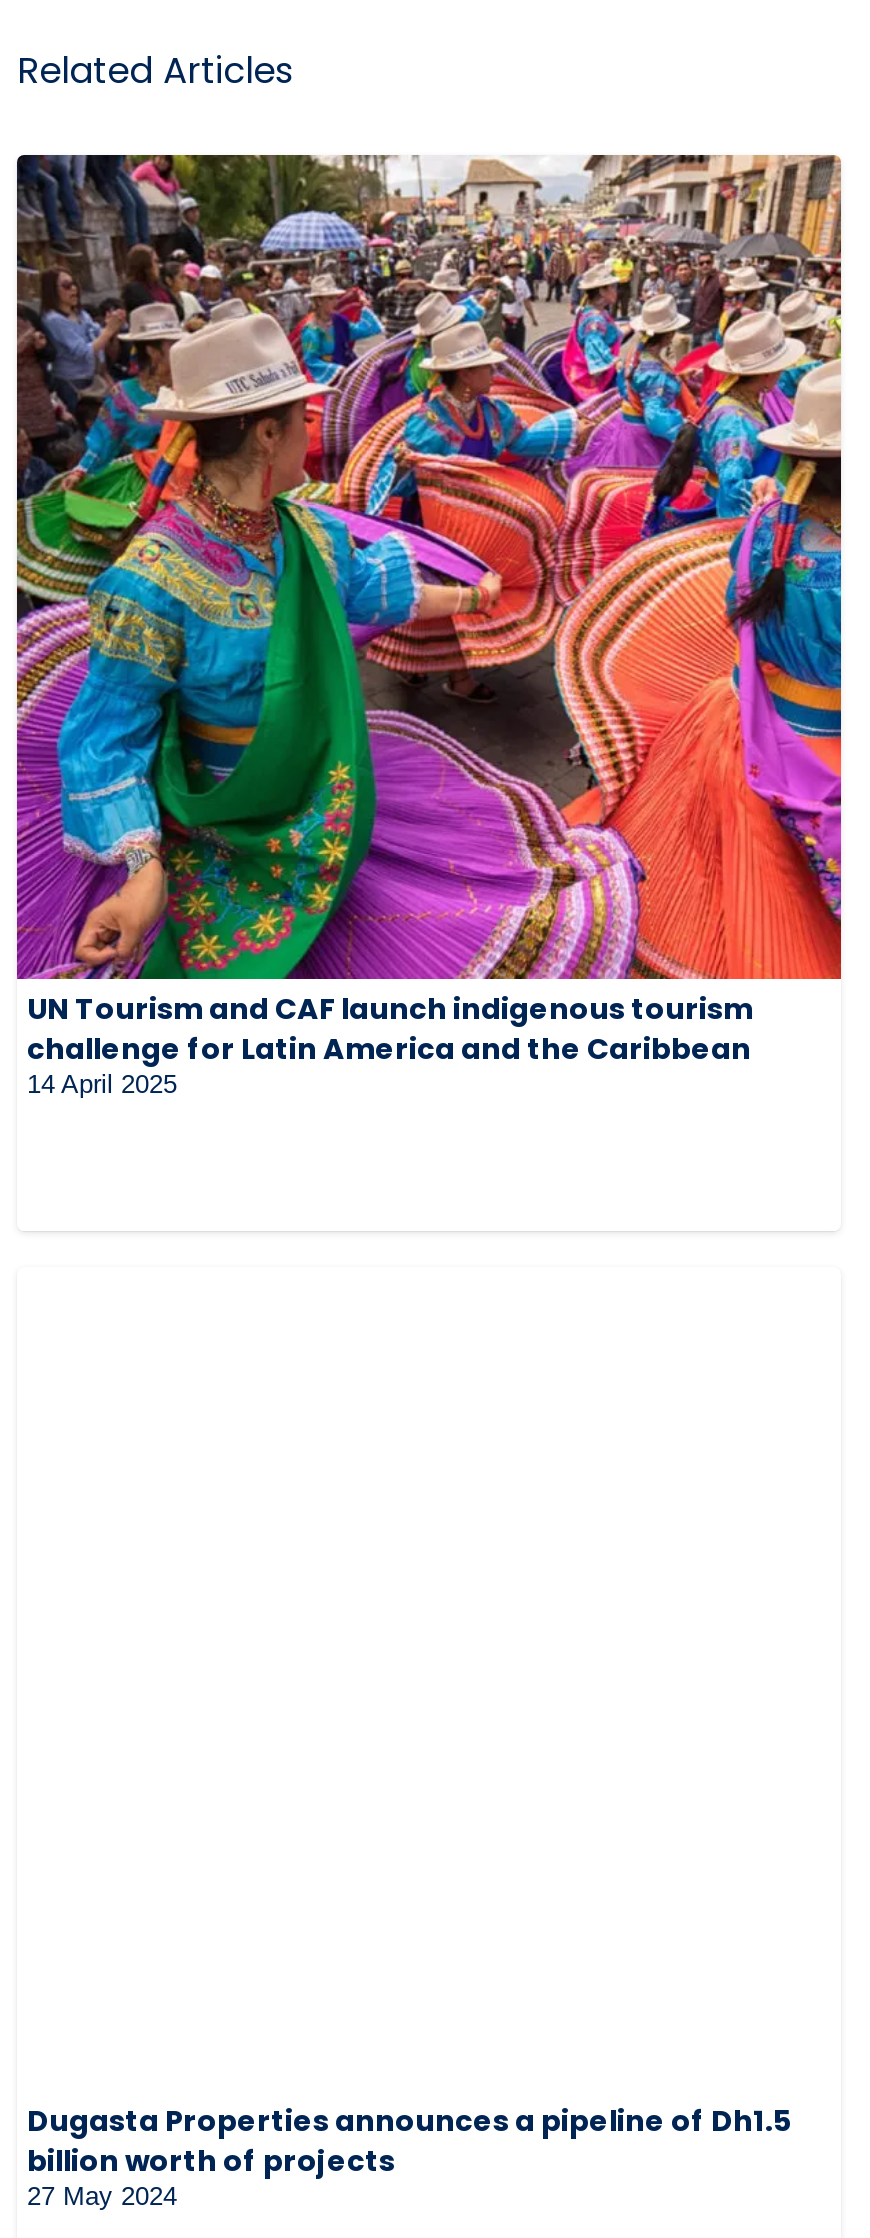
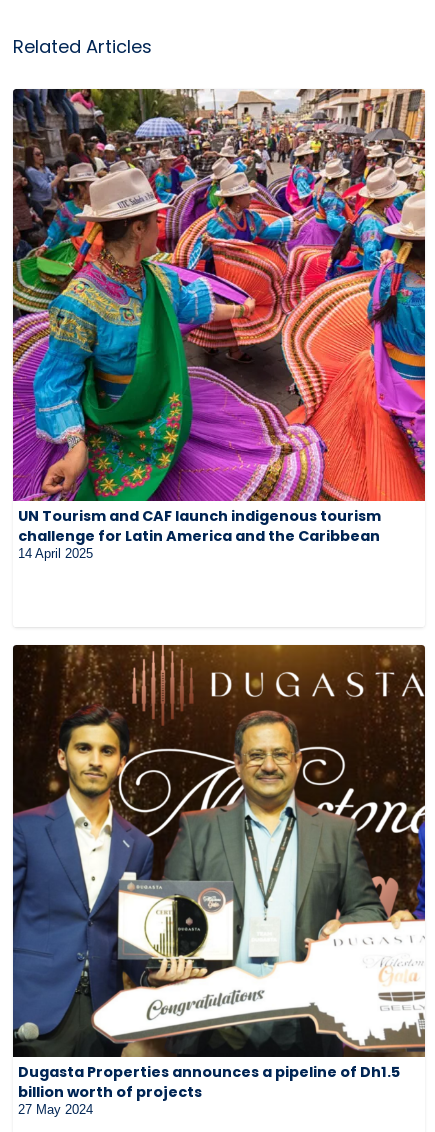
none -> [12,644,426,1058] [image]

